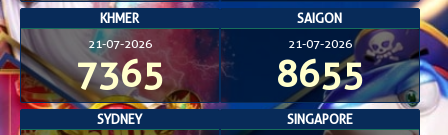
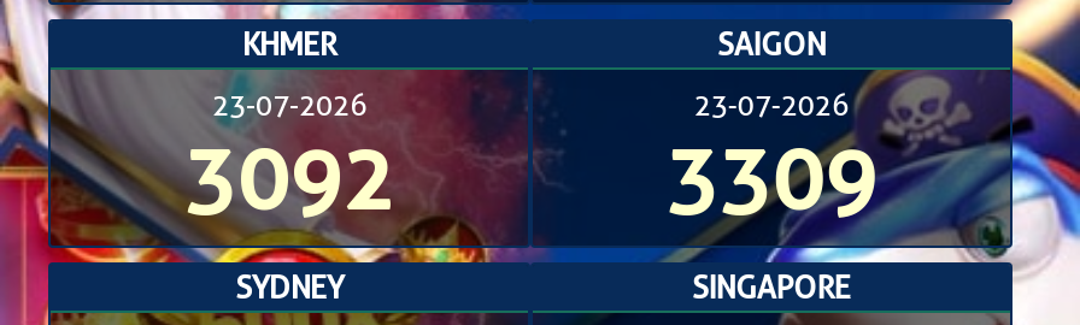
[88,37,152,51] 21-07-2026 -> [212,89,366,123] 23-07-2026
[288,37,352,51] 21-07-2026 -> [694,89,848,123] 23-07-2026
[76,53,164,96] 7365 -> [183,128,395,231] 3092
[276,53,364,96] 8655 -> [665,128,877,231] 3309

